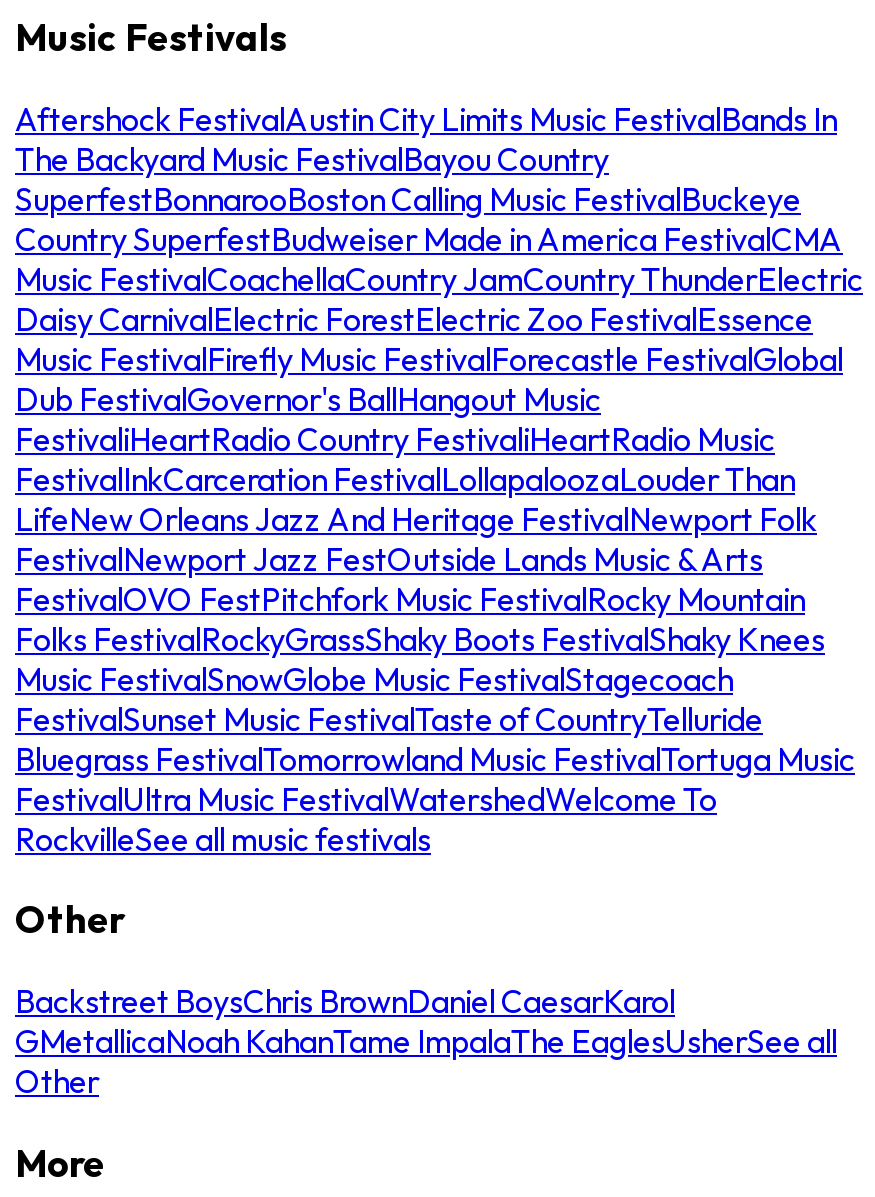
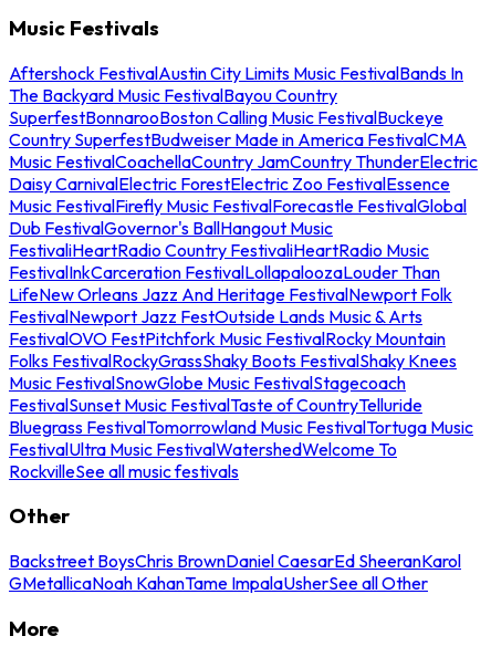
[15,981,837,1101] Backstreet BoysChris BrownDaniel CaesarKarol | GMetallicaNoah KahanTame ImpalaThe EaglesUsherSee all | Other -> [9,550,461,594] Backstreet BoysChris BrownDaniel CaesarEd SheeranKarol | GMetallicaNoah KahanTame ImpalaUsherSee all Other

